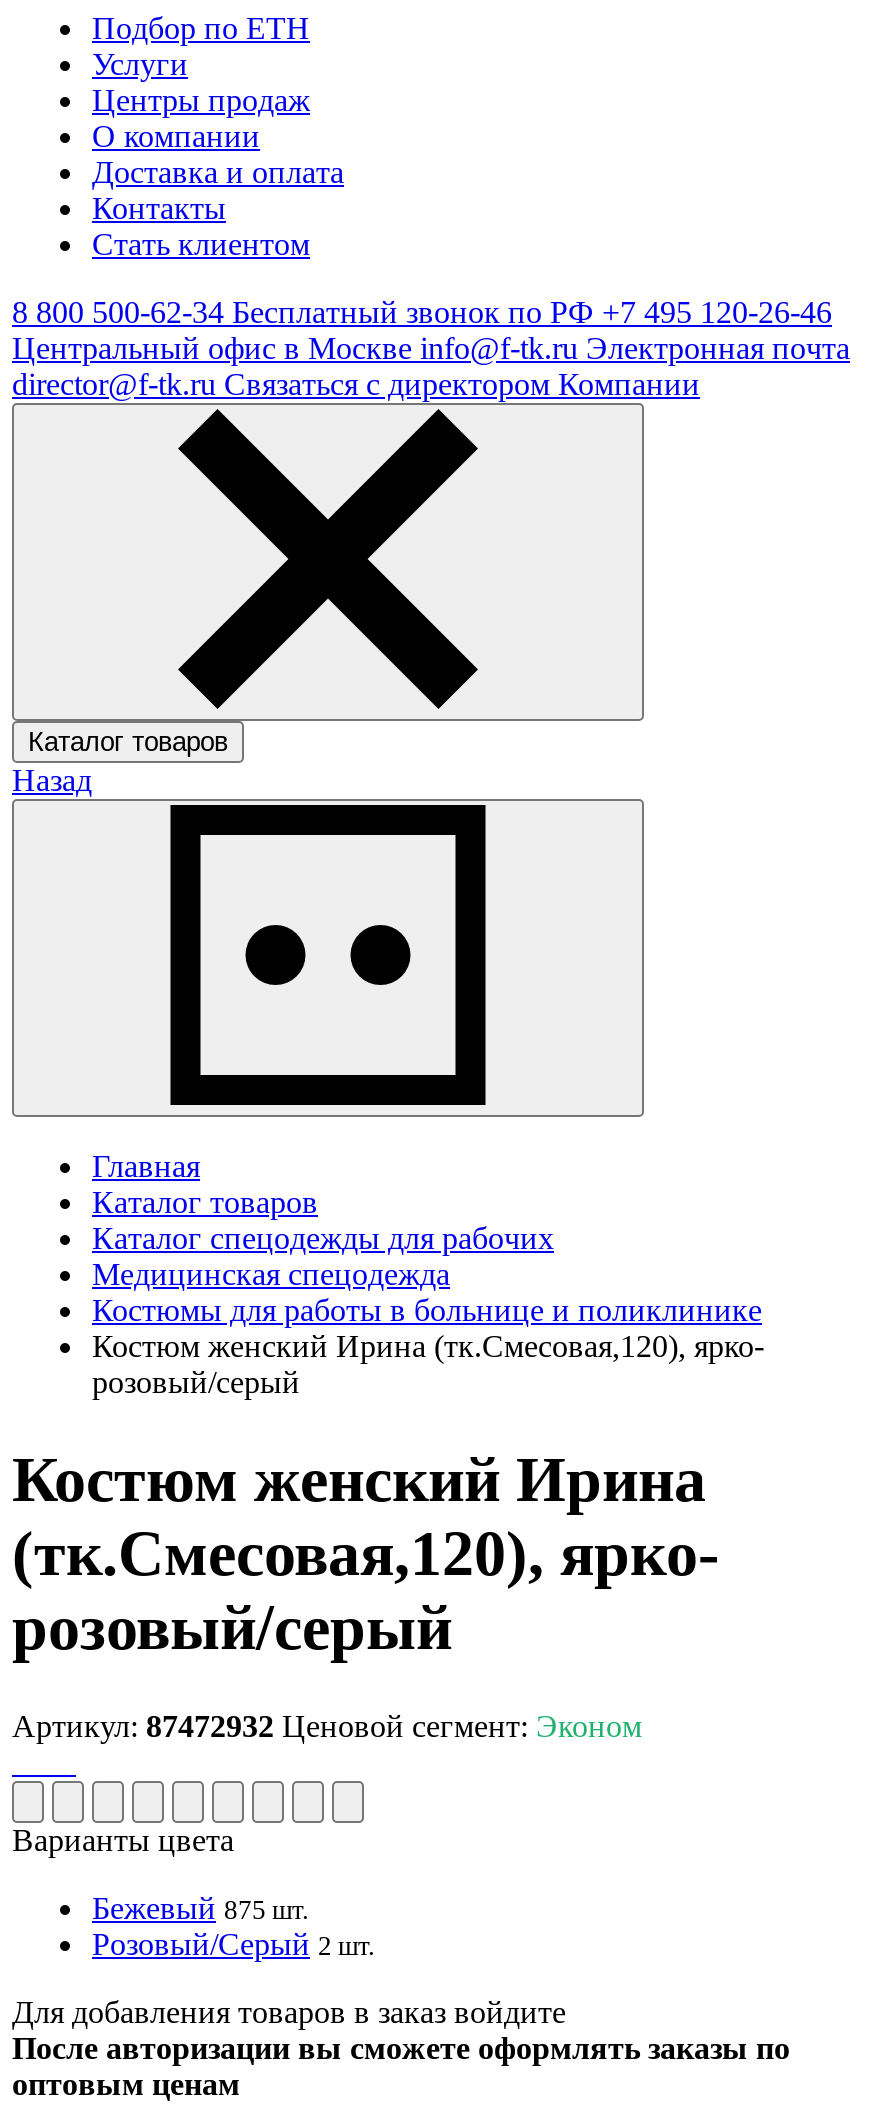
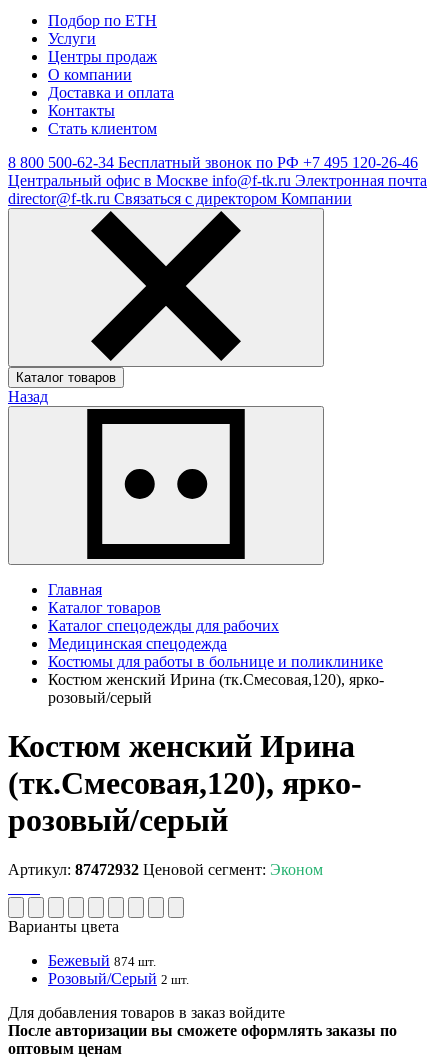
[92,1891,308,1925] Бежевый 875 шт. -> [48,952,156,969] Бежевый 874 шт.

